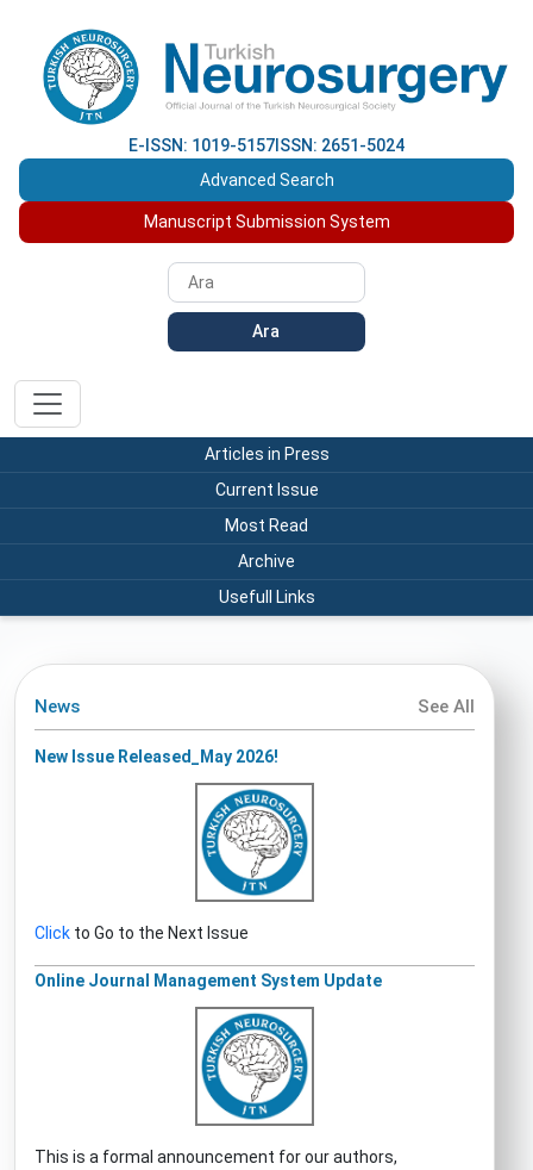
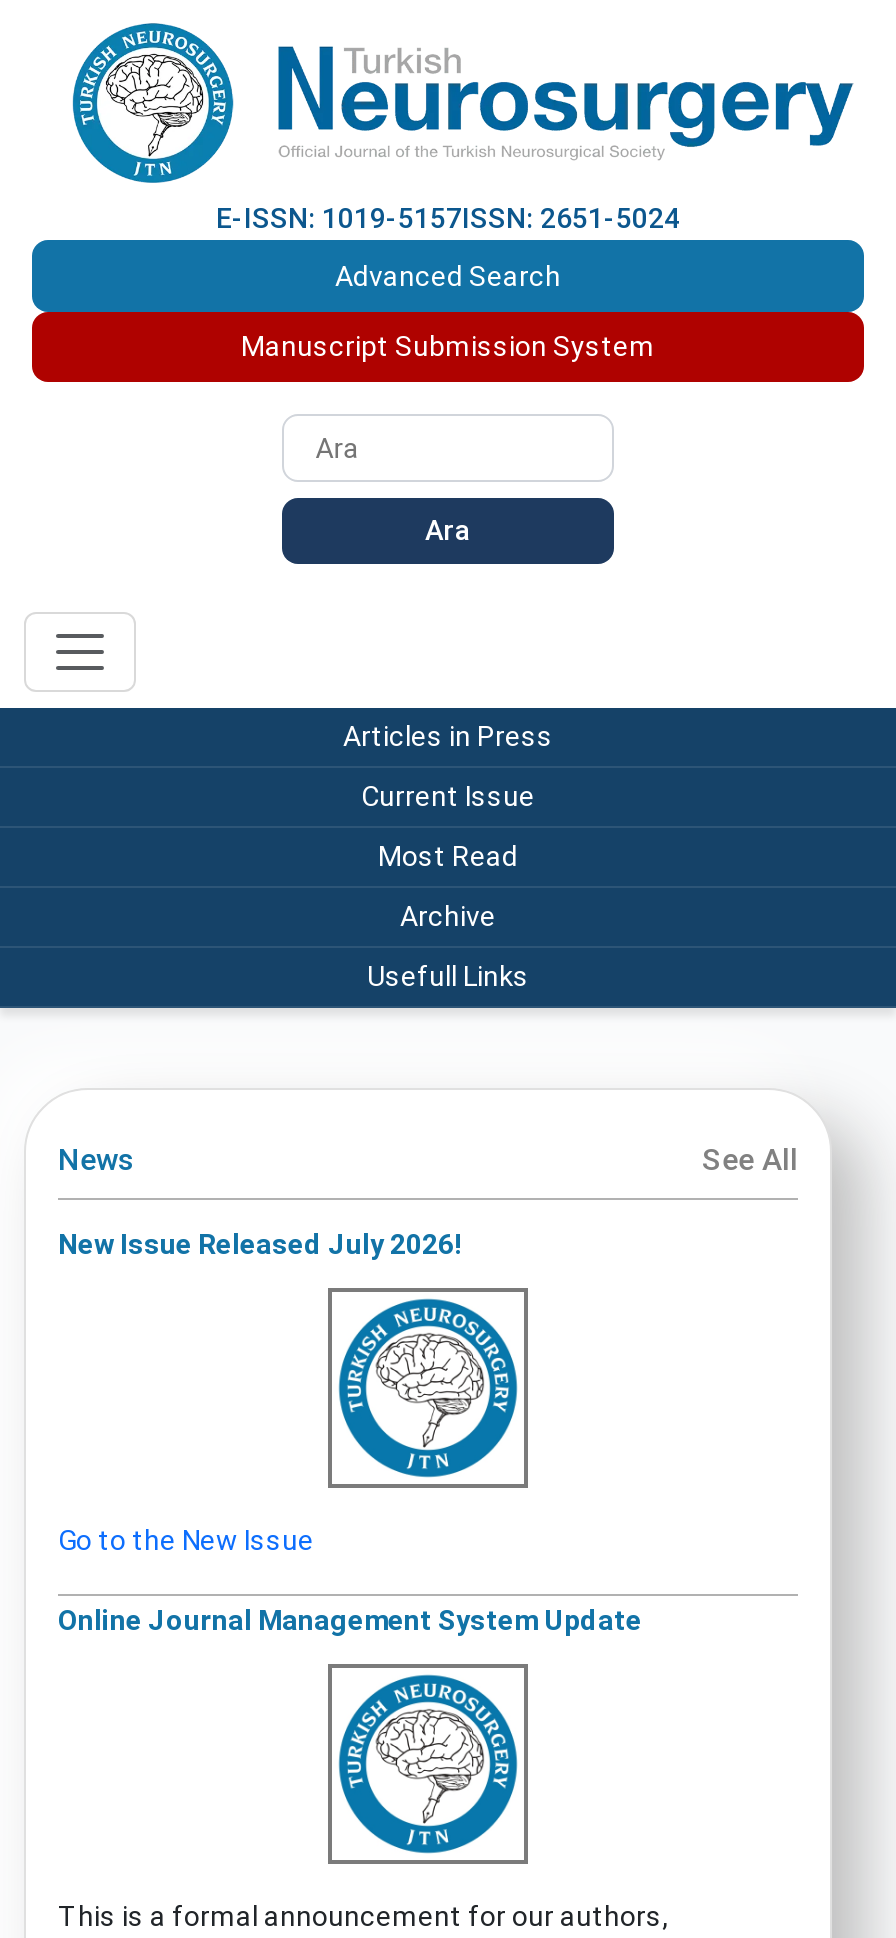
[35,746,278,766] New Issue Released_May 2026! -> [58,1227,462,1259] New Issue Released July 2026!
[35,923,249,942] Click to Go to the Next Issue -> [58,1523,314,1555] Go to the New Issue

